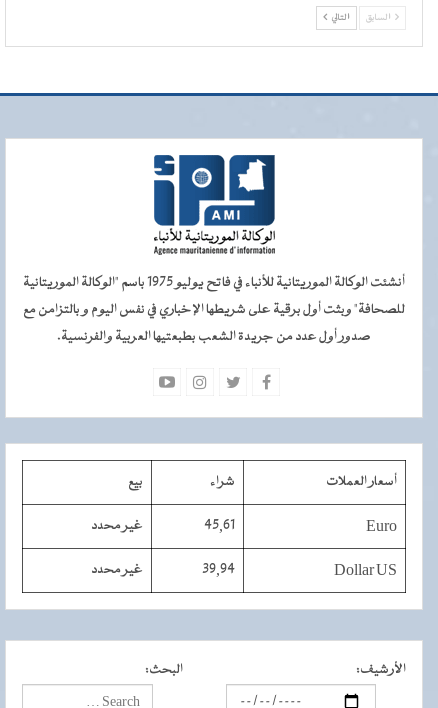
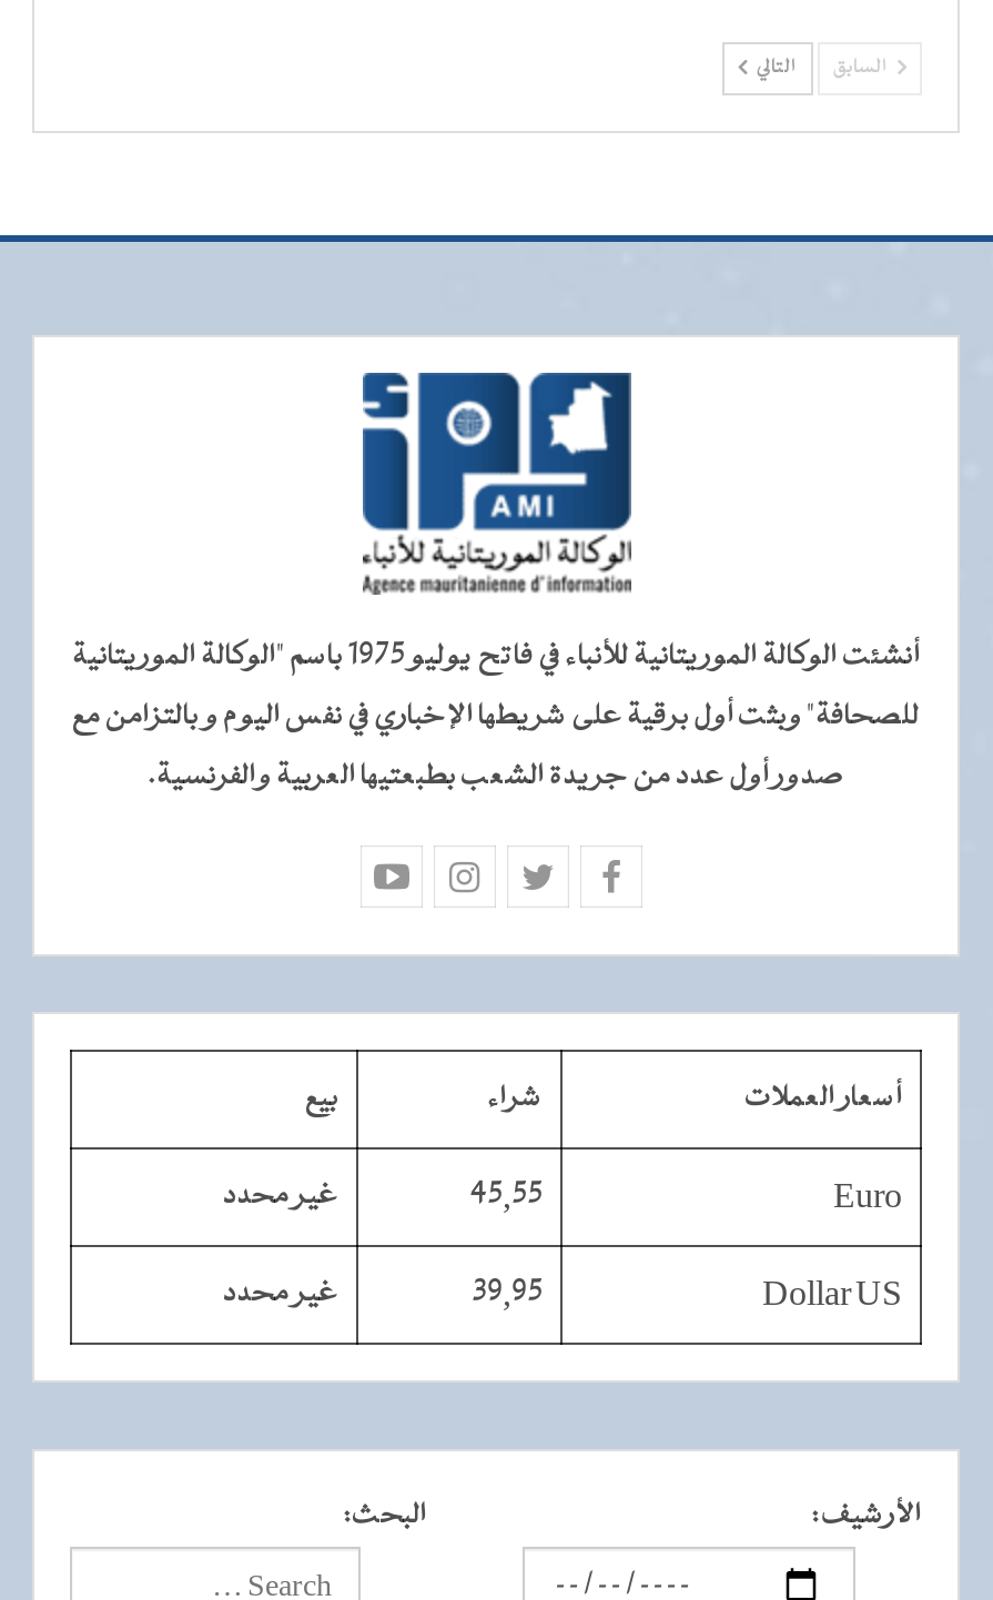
[204,518,235,534] 45,61 -> [469,1178,543,1213] 45,55
[202,562,235,578] 39,94 -> [472,1275,543,1311] 39,95

